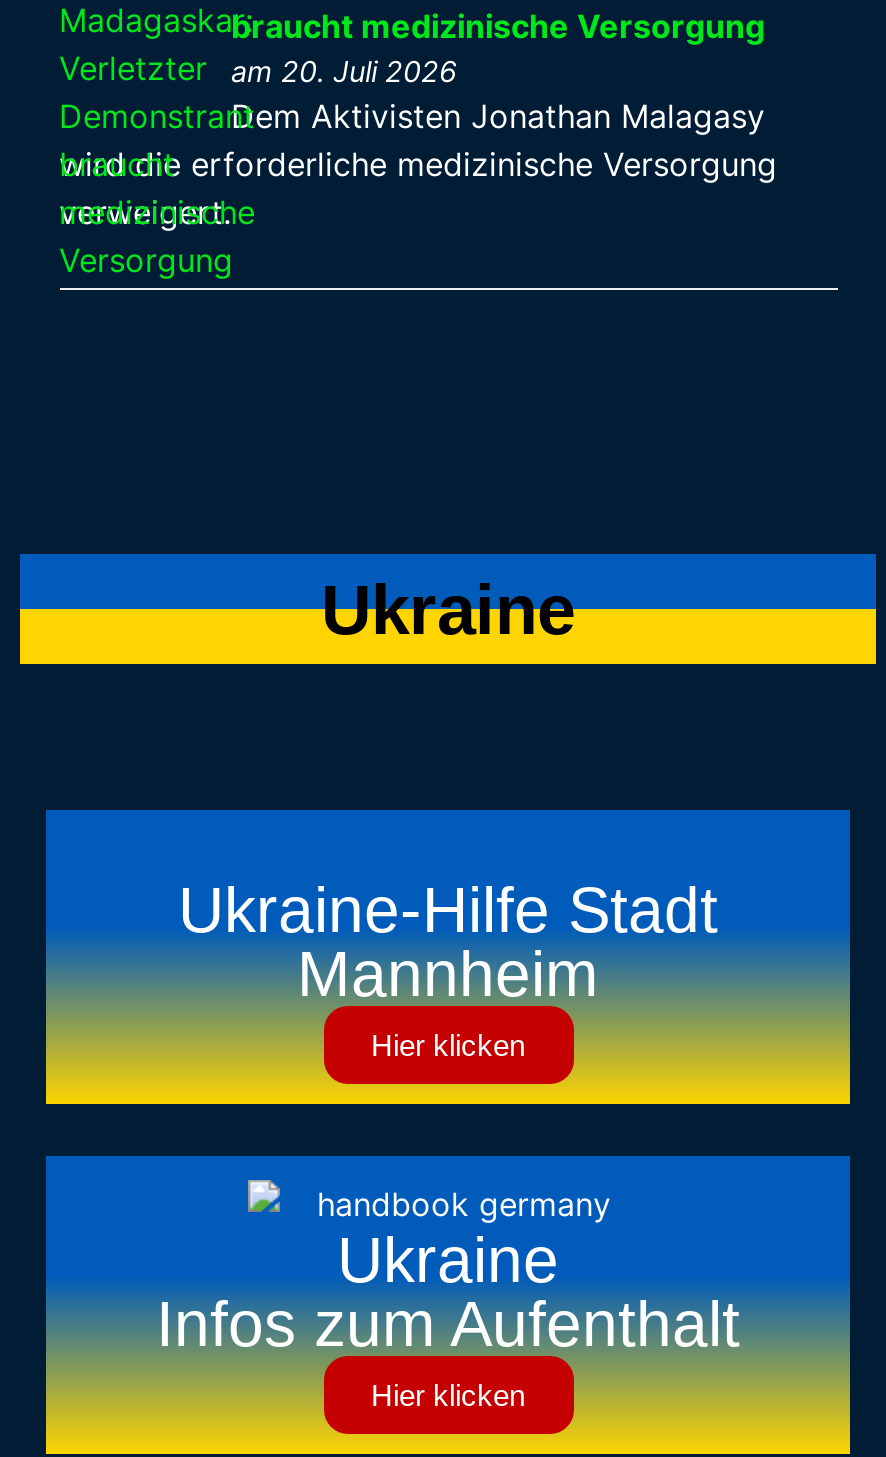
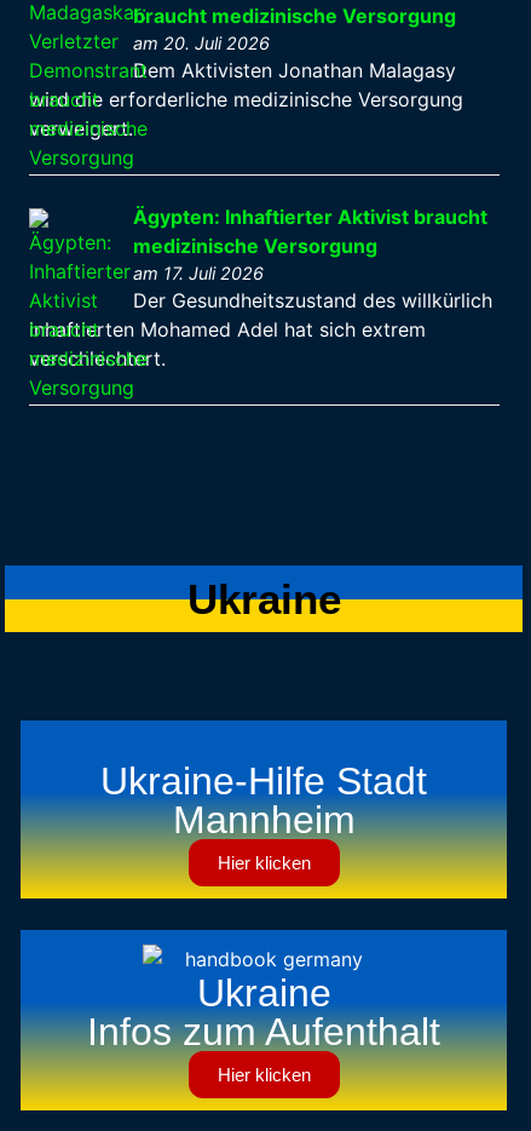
none -> [28,204,492,370] [image] | Ägypten: Inhaftierter Aktivist braucht | medizinische Versorgung | am 17. Juli 2026 | Der Gesundheitszustand des willkürlich | inhaftierten Mohamed Adel hat sich extrem | verschlechtert.

